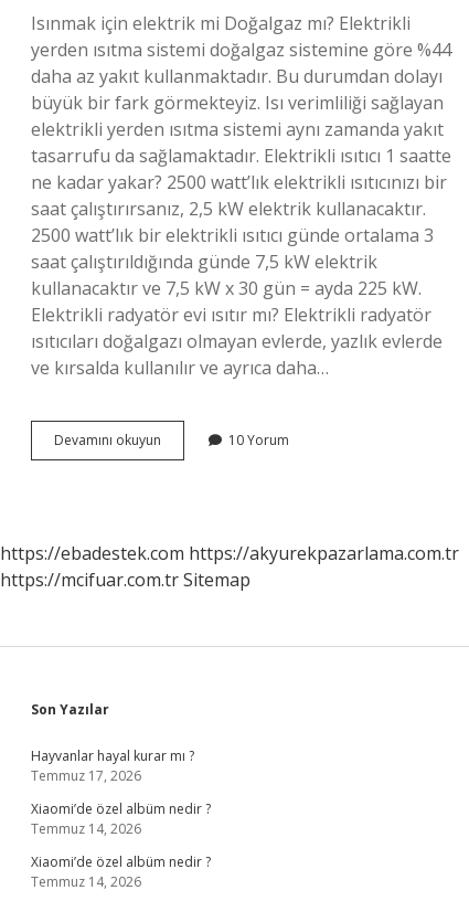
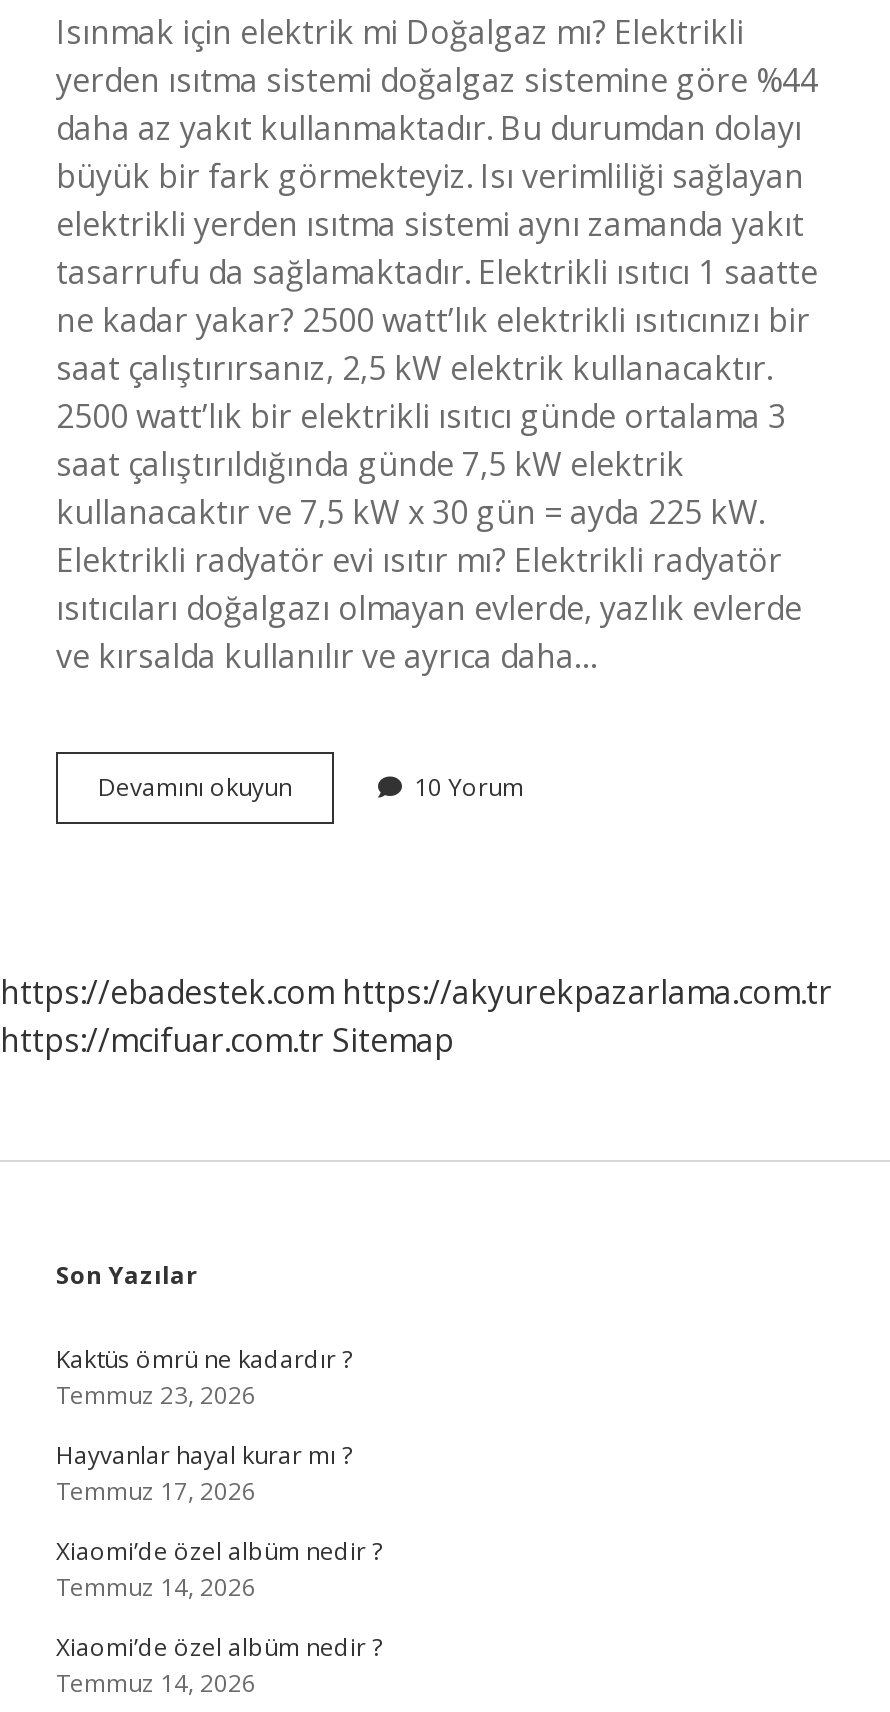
none -> [56,1342,352,1412] Kaktüs ömrü ne kadardır ? | Temmuz 23, 2026

